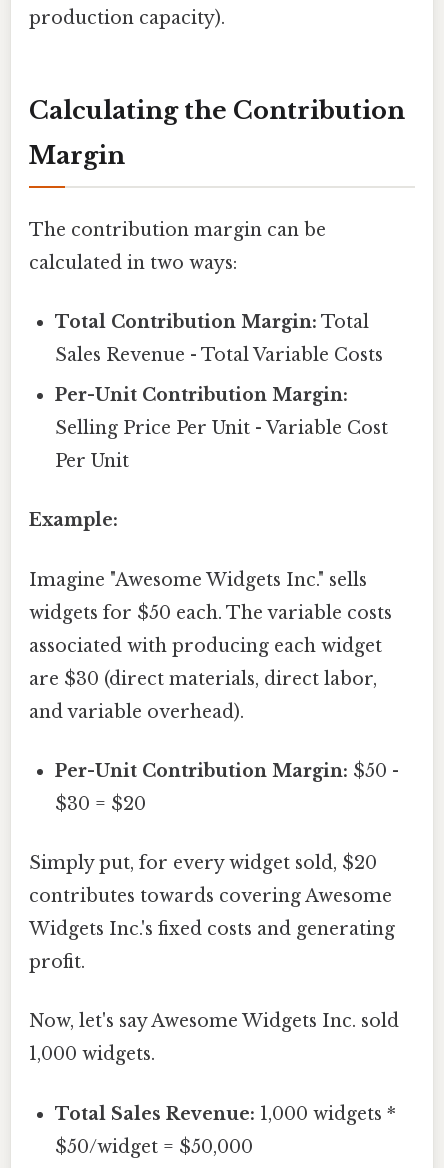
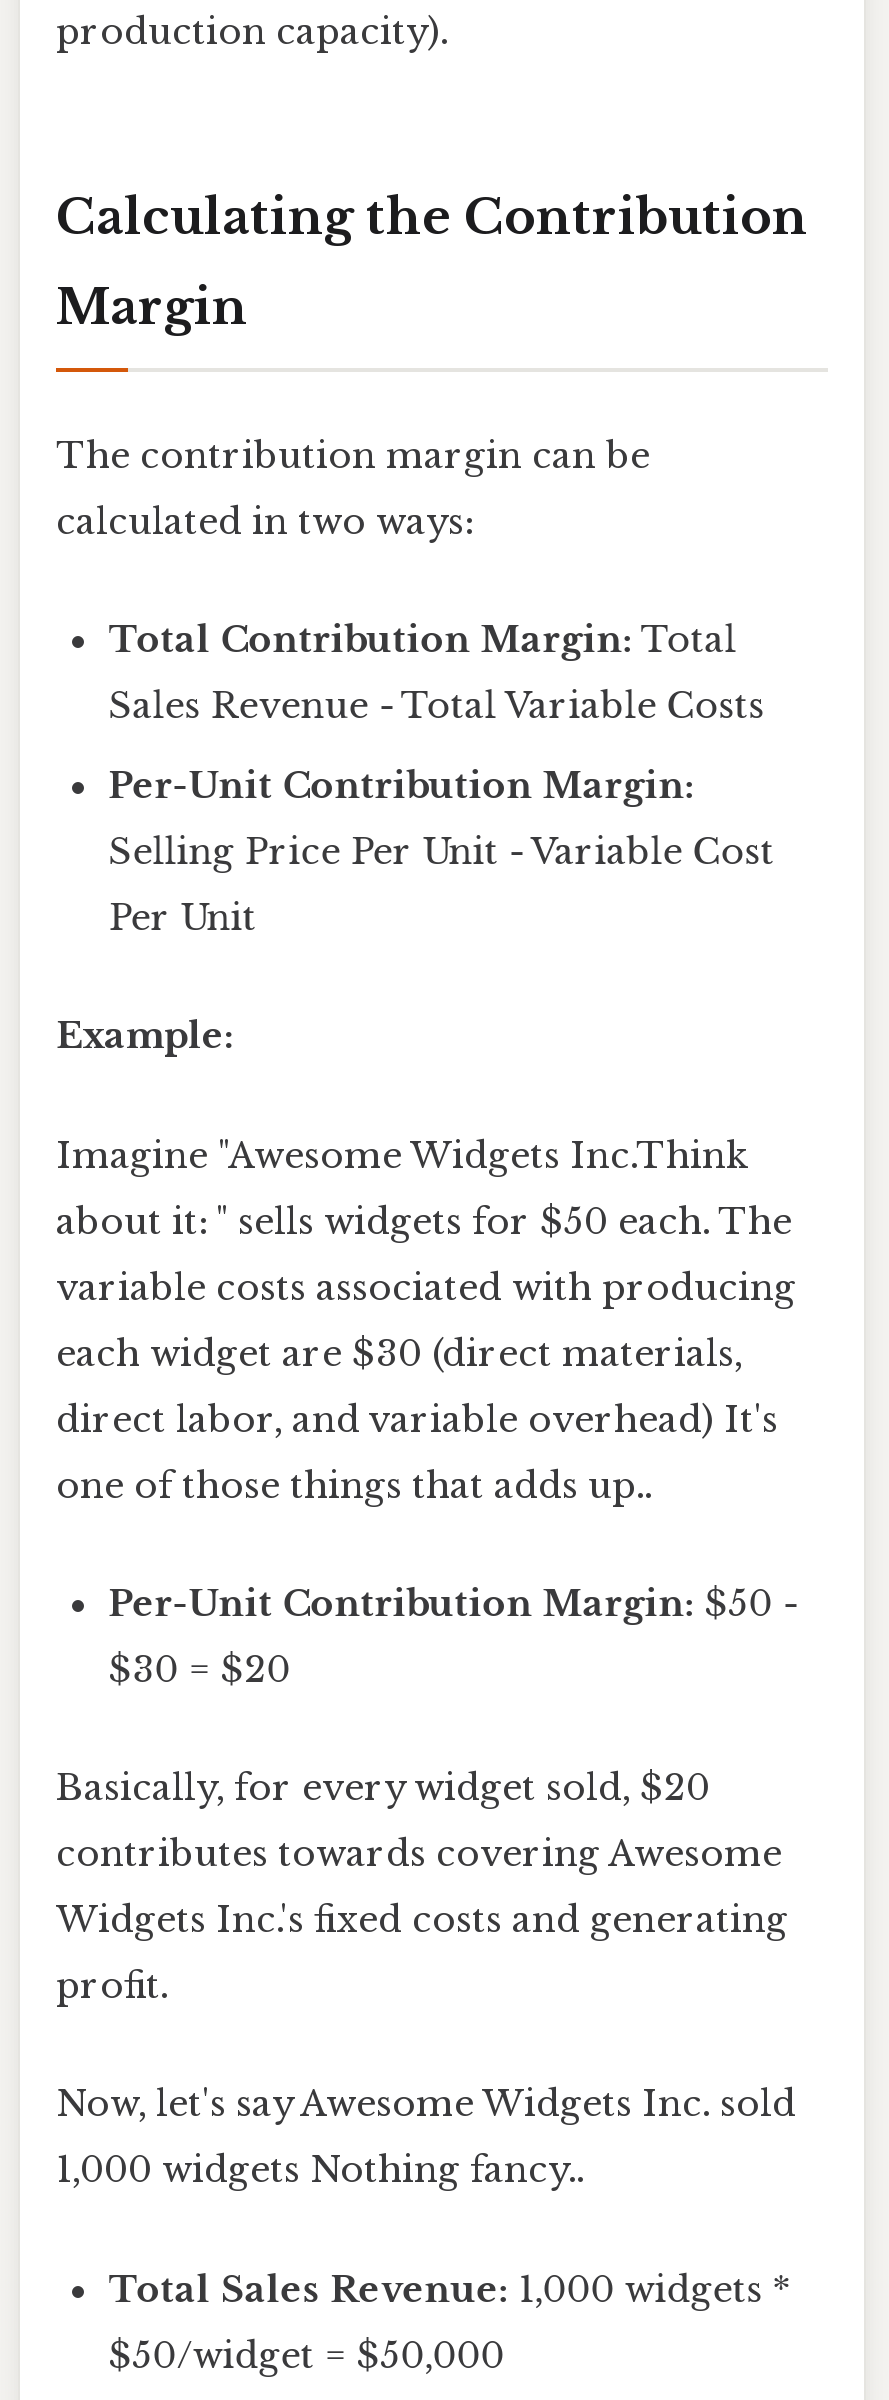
[29,569,392,723] Imagine "Awesome Widgets Inc." sells | widgets for $50 each. The variable costs | associated with producing each widget | are $30 (direct materials, direct labor, | and variable overhead). -> [56,1133,796,1507] Imagine "Awesome Widgets Inc.Think | about it: " sells widgets for $50 each. The | variable costs associated with producing | each widget are $30 (direct materials, | direct labor, and variable overhead) It's | one of those things that adds up..
[29,852,377,874] Simply put, for every widget sold, $20 -> [56,1766,710,1810] Basically, for every widget sold, $20
[29,1043,155,1065] 1,000 widgets. -> [56,2149,584,2193] 1,000 widgets Nothing fancy..

